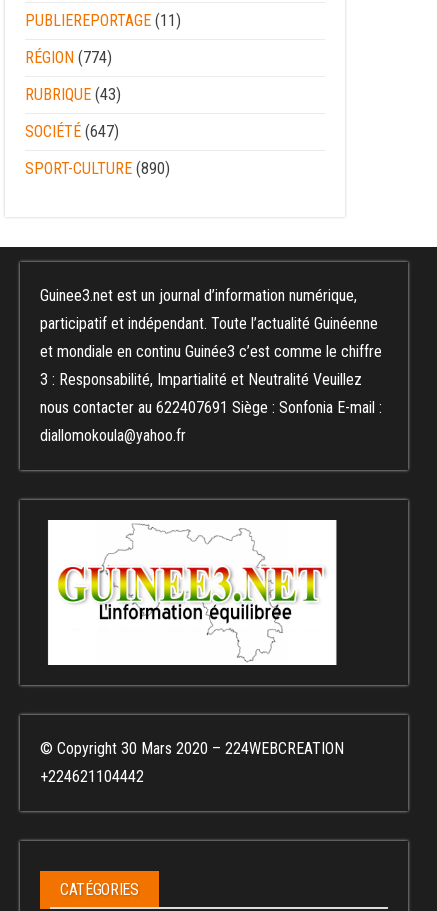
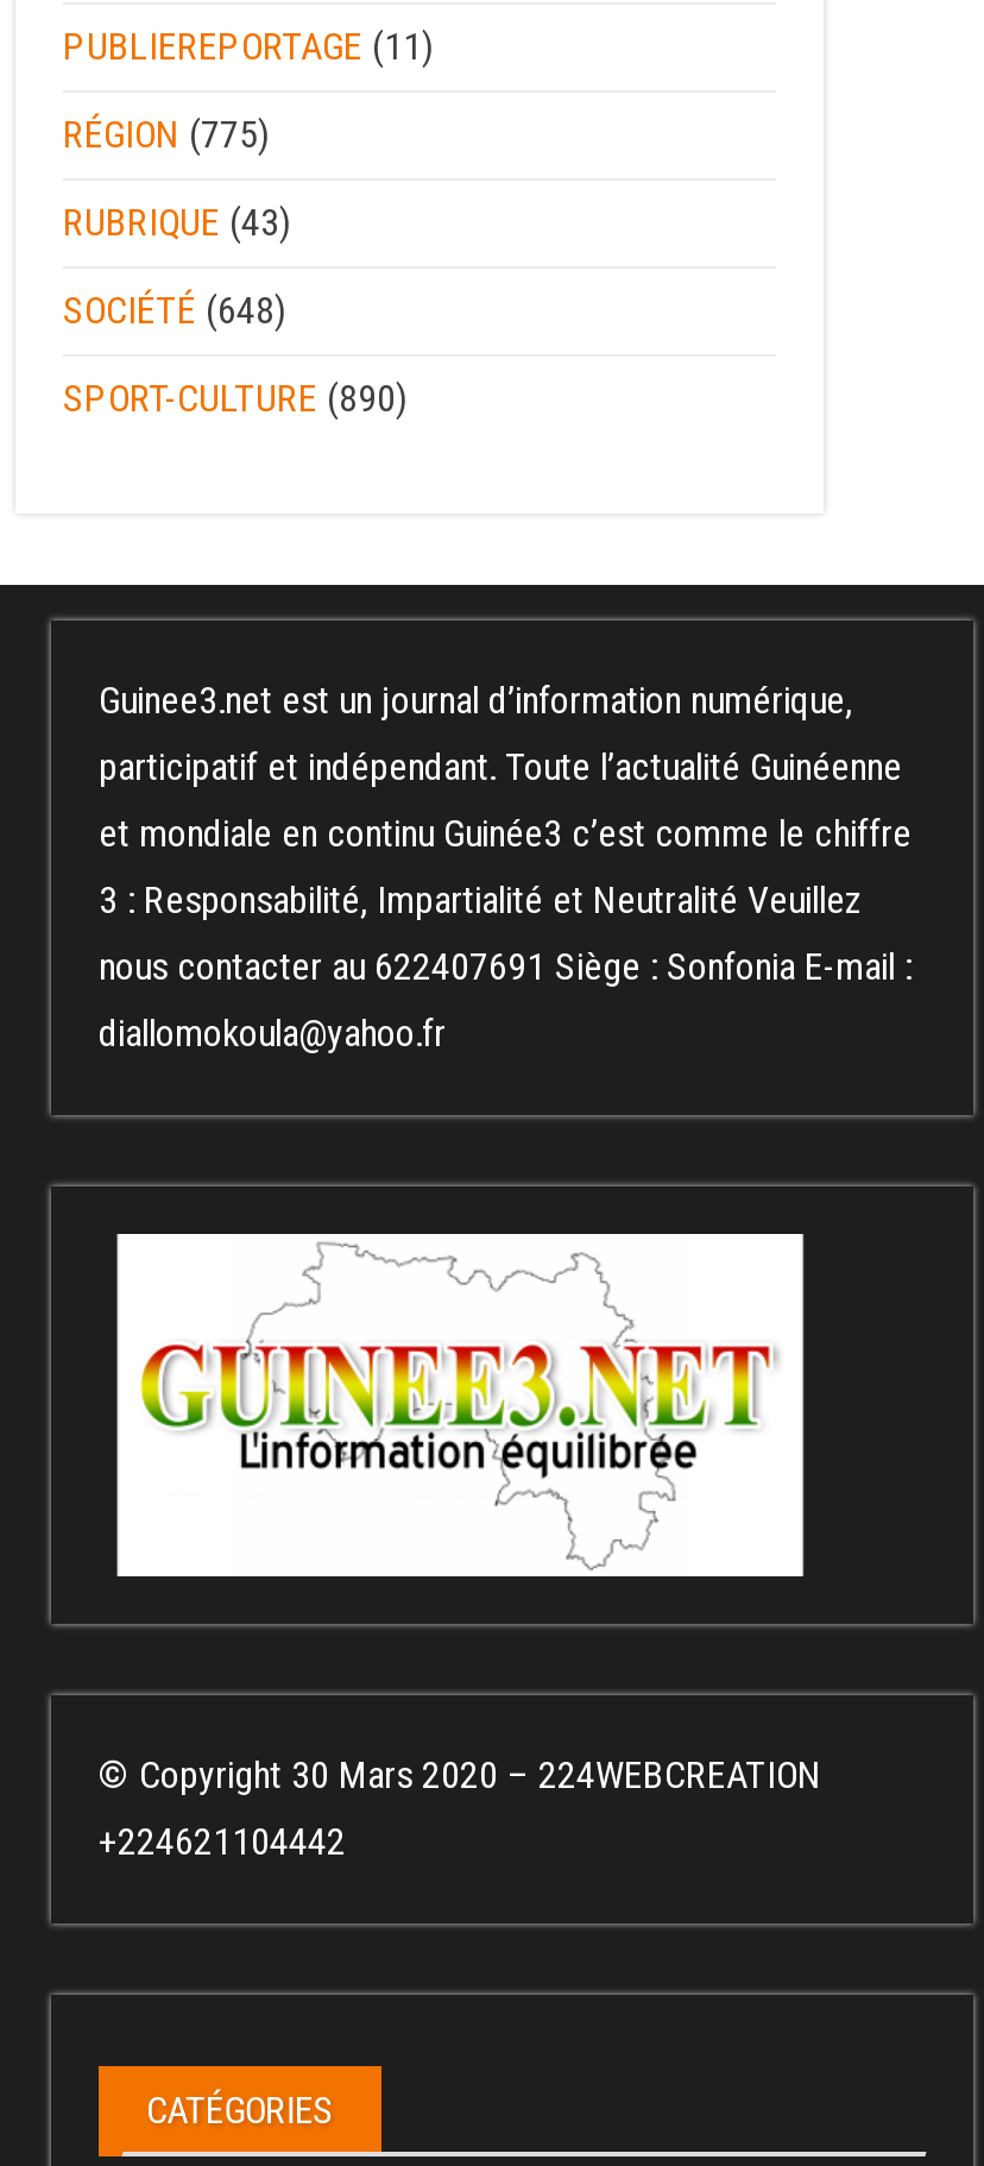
[25,48,112,67] RÉGION (774) -> [63,112,270,157] RÉGION (775)
[25,122,119,141] SOCIÉTÉ (647) -> [63,287,286,333] SOCIÉTÉ (648)

